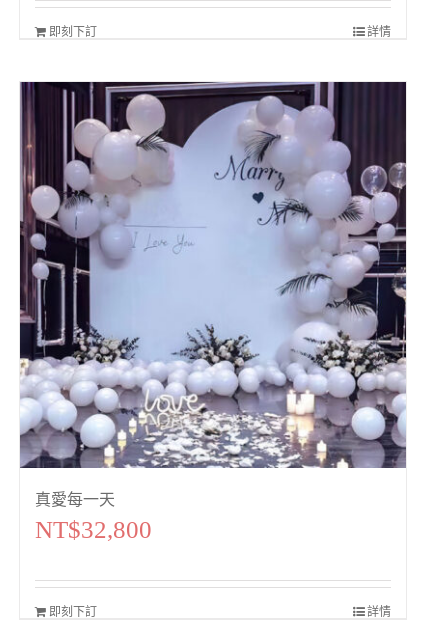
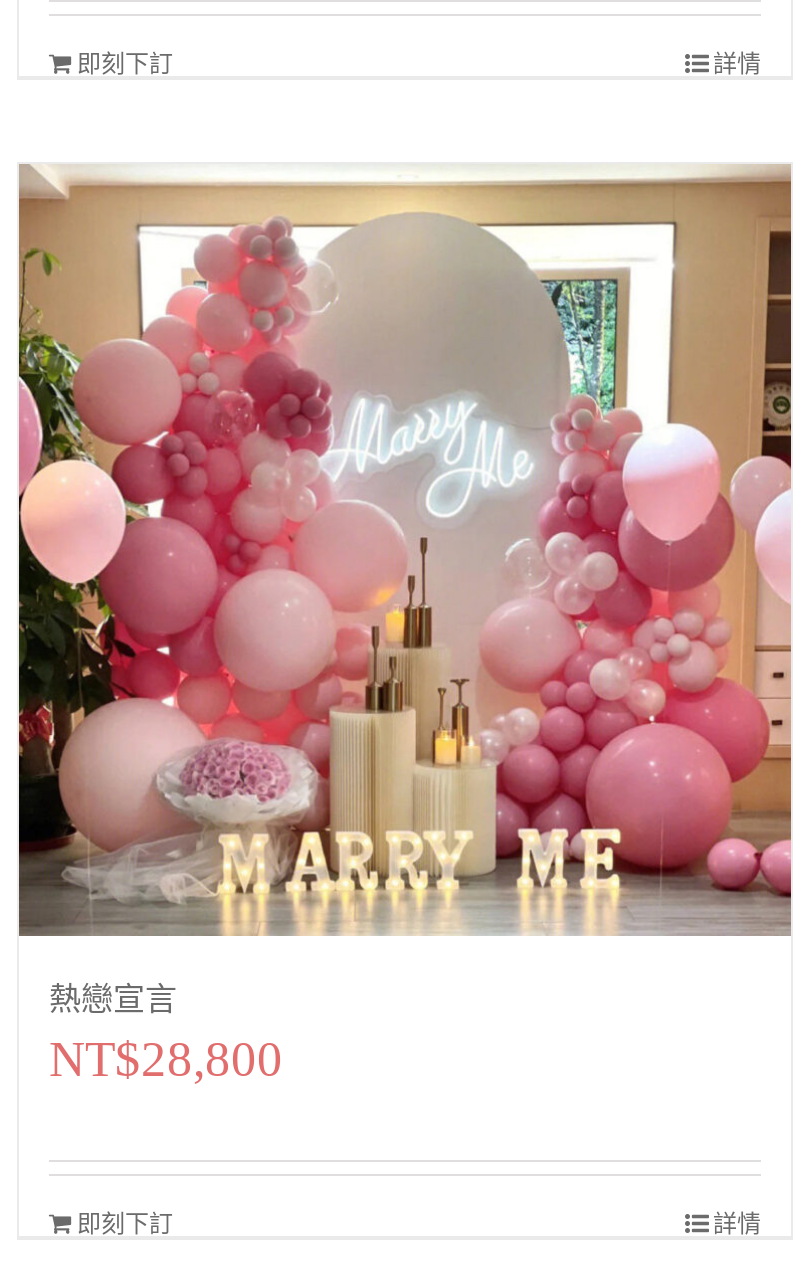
[19,81,407,543] [image] | 真愛每一天 | NT$32,800 -> [17,164,793,1087] [image] | 熱戀宣言 | NT$28,800

